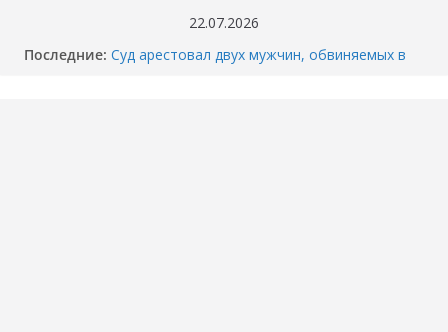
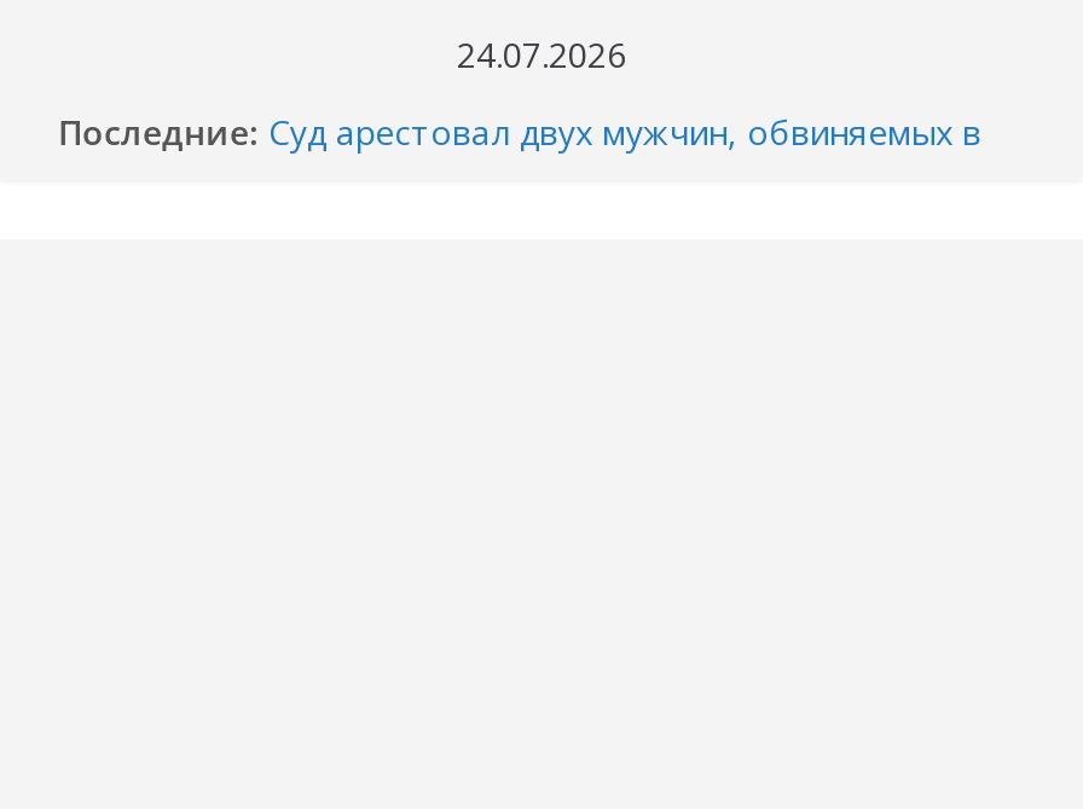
[189,13,259,32] 22.07.2026 -> [457,31,626,77] 24.07.2026

